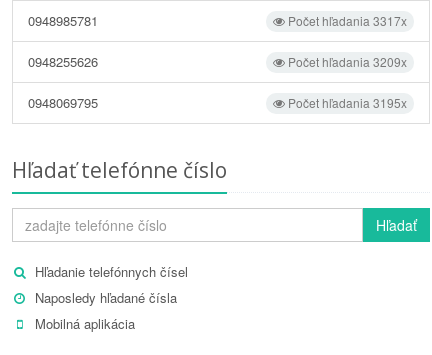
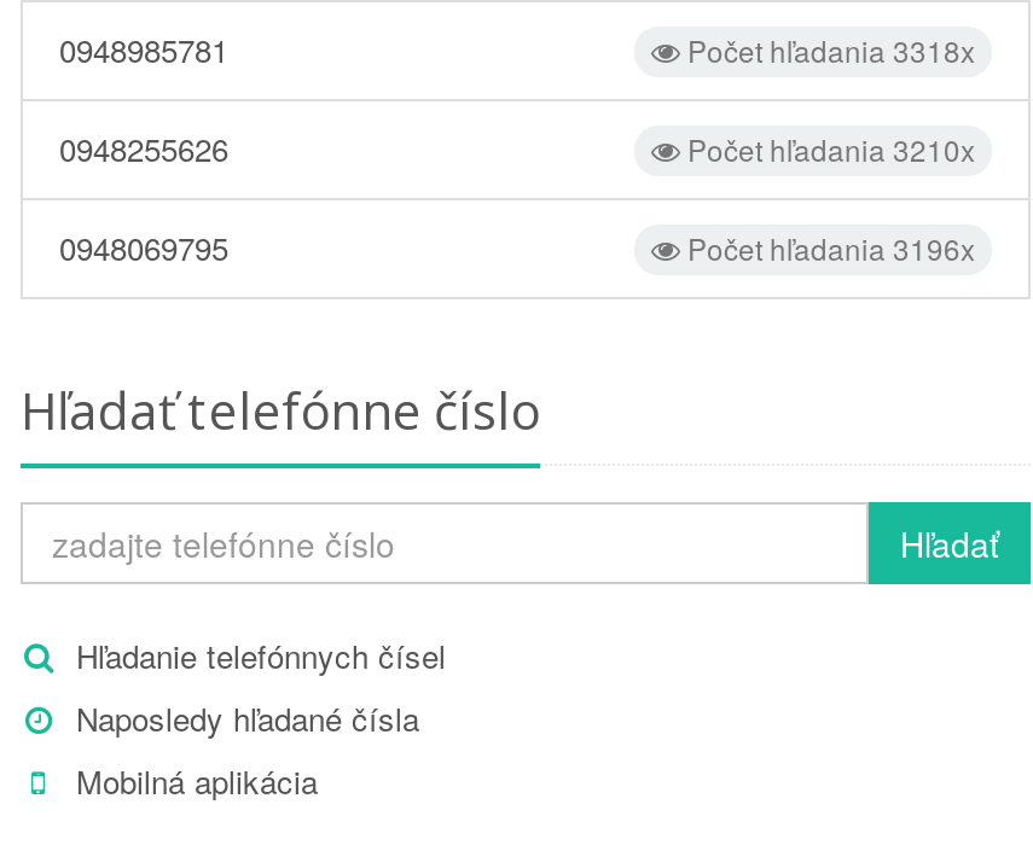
[285,12,407,29] Počet hľadania 3317x -> [680,28,975,69] Počet hľadania 3318x
[285,53,407,70] Počet hľadania 3209x -> [680,127,975,168] Počet hľadania 3210x
[285,94,407,111] Počet hľadania 3195x -> [680,226,975,267] Počet hľadania 3196x

